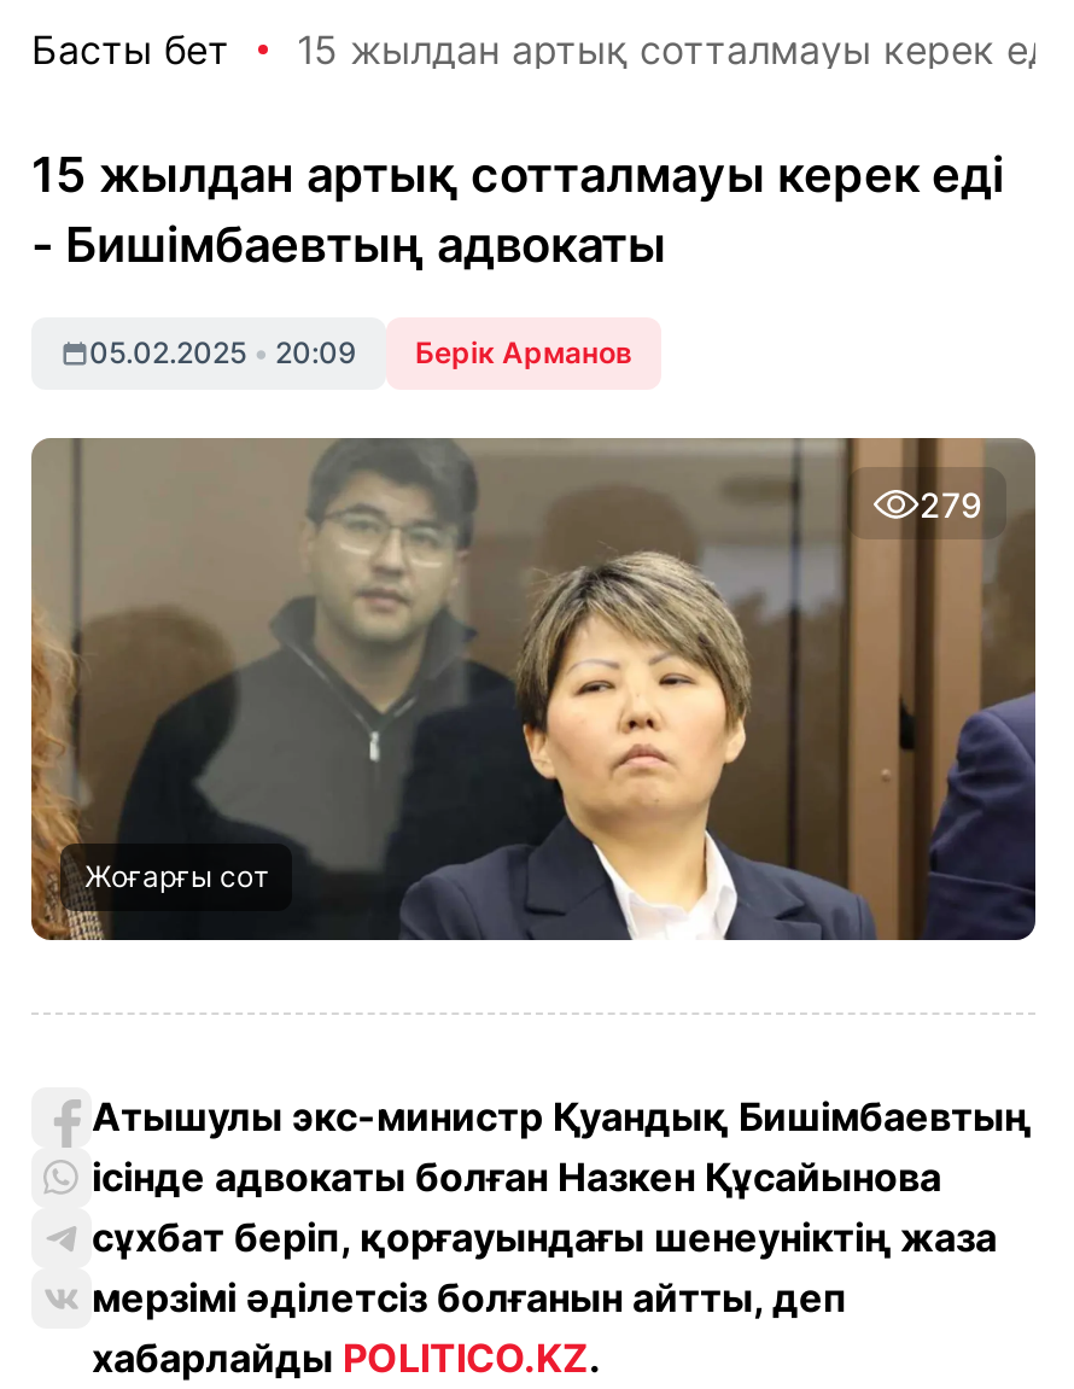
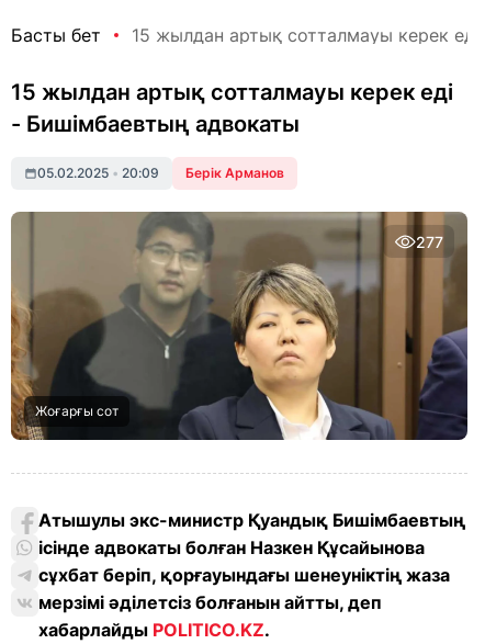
[920,483,982,524] 279 -> [416,232,443,251] 277

